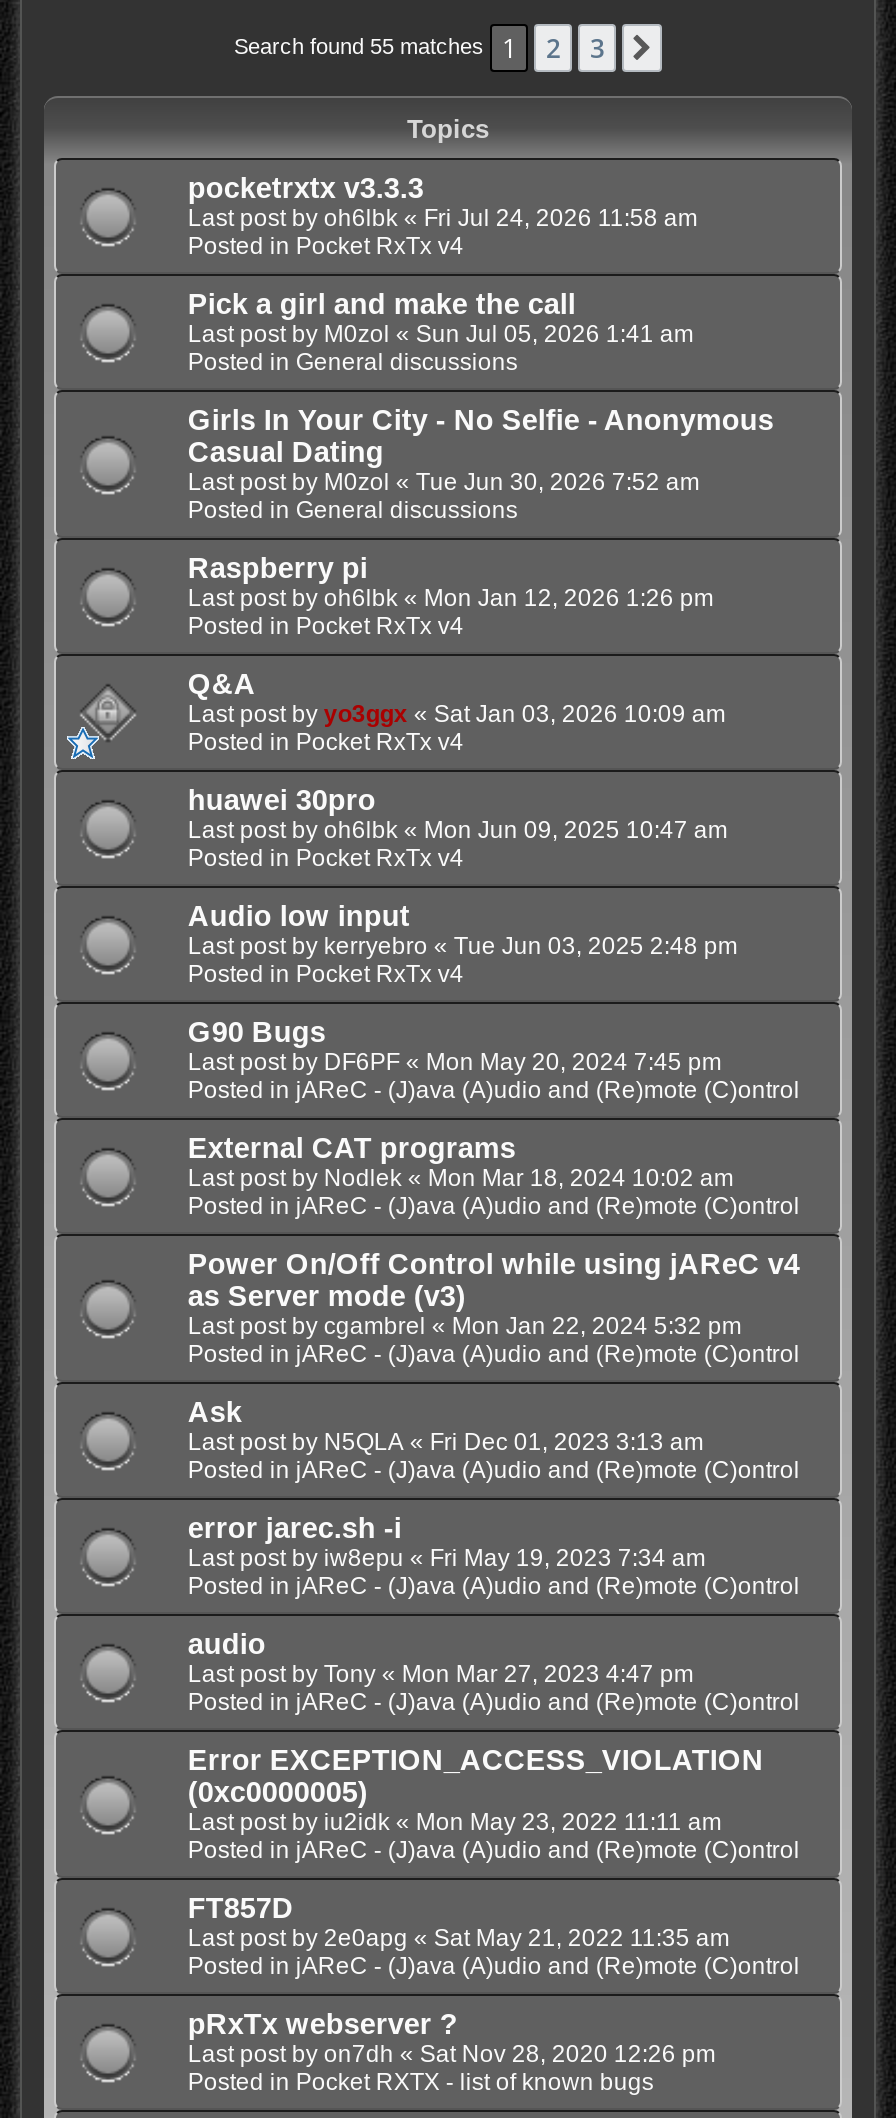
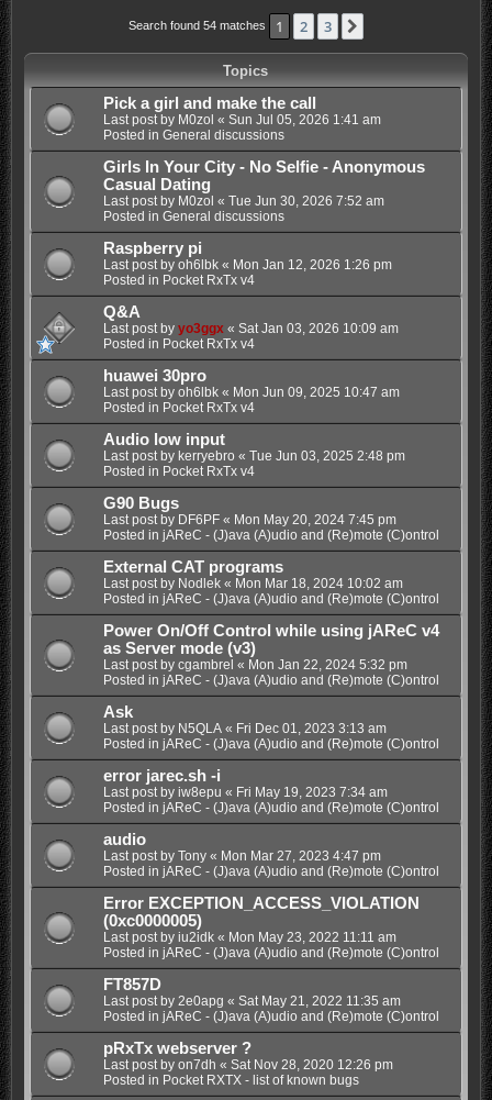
[234,30,516,66] Search found 55 matches 1 -> [128,17,283,36] Search found 54 matches 1
[188,172,698,260] pocketrxtx v3.3.3 | Last post by oh6lbk «Fri Jul 24, 2026 11:58 am | Posted in Pocket RxTx v4 -> none

